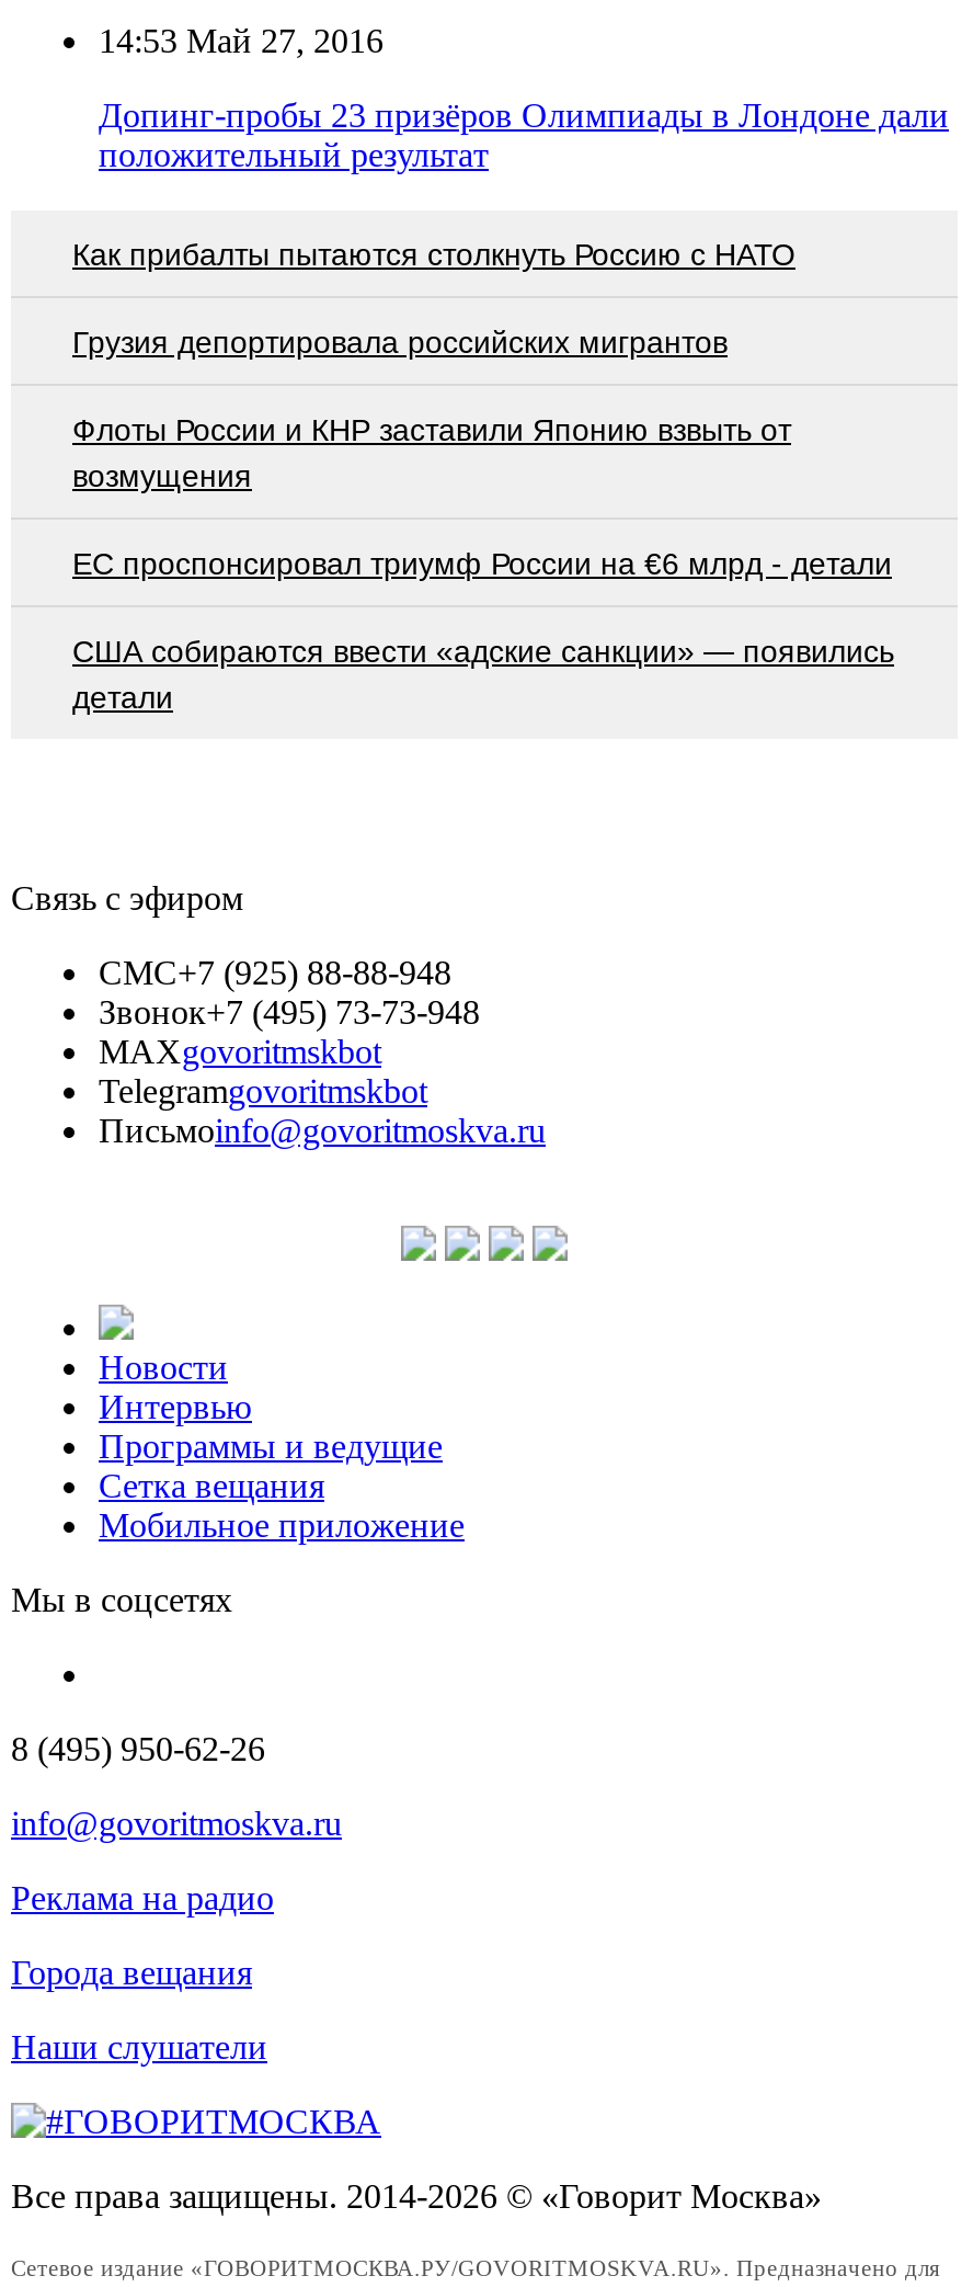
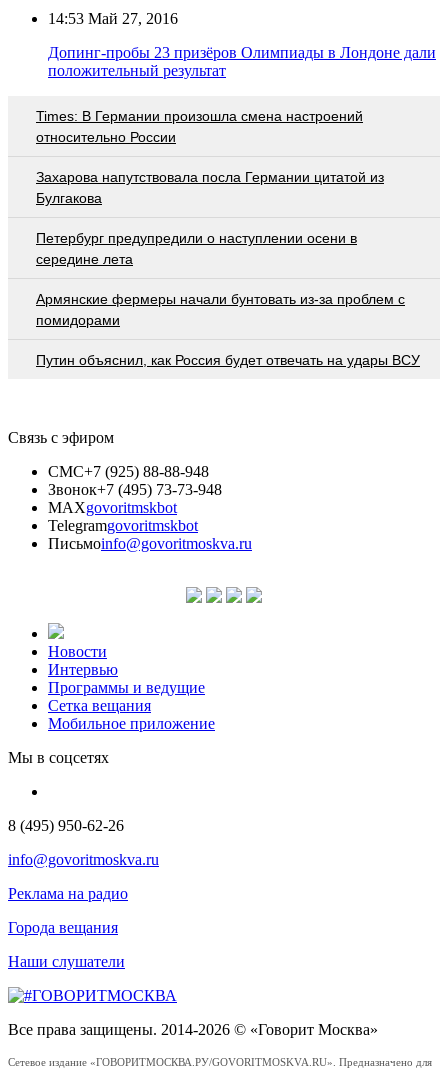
[72,236,795,271] Как прибалты пытаются столкнуть Россию с НАТО -> [36,108,363,145] Times: В Германии произошла смена настроений | относительно России
[72,324,728,359] Грузия депортировала российских мигрантов -> [36,169,384,206] Захарова напутствовала посла Германии цитатой из | Булгакова
[72,411,791,492] Флоты России и КНР заставили Японию взвыть от | возмущения -> [36,230,357,267] Петербург предупредили о наступлении осени в | середине лета
[72,545,892,580] EC проспонсировал триумф России на €6 млрд - детали -> [36,291,405,328] Армянские фермеры начали бунтовать из-за проблем с | помидорами
[72,633,894,714] США собираются ввести «адские санкции» — появились | детали -> [36,352,420,368] Путин объяснил, как Россия будет отвечать на удары ВСУ

